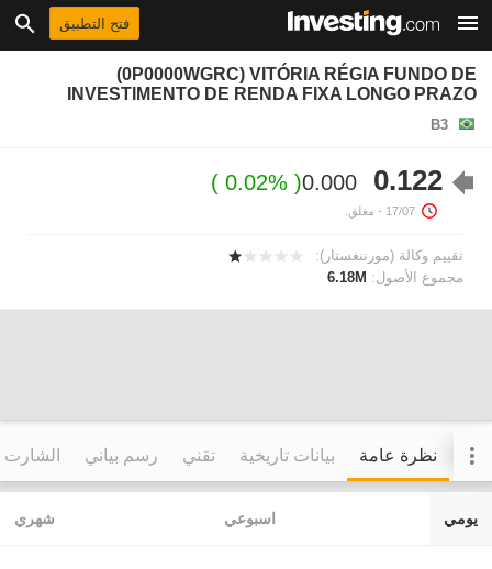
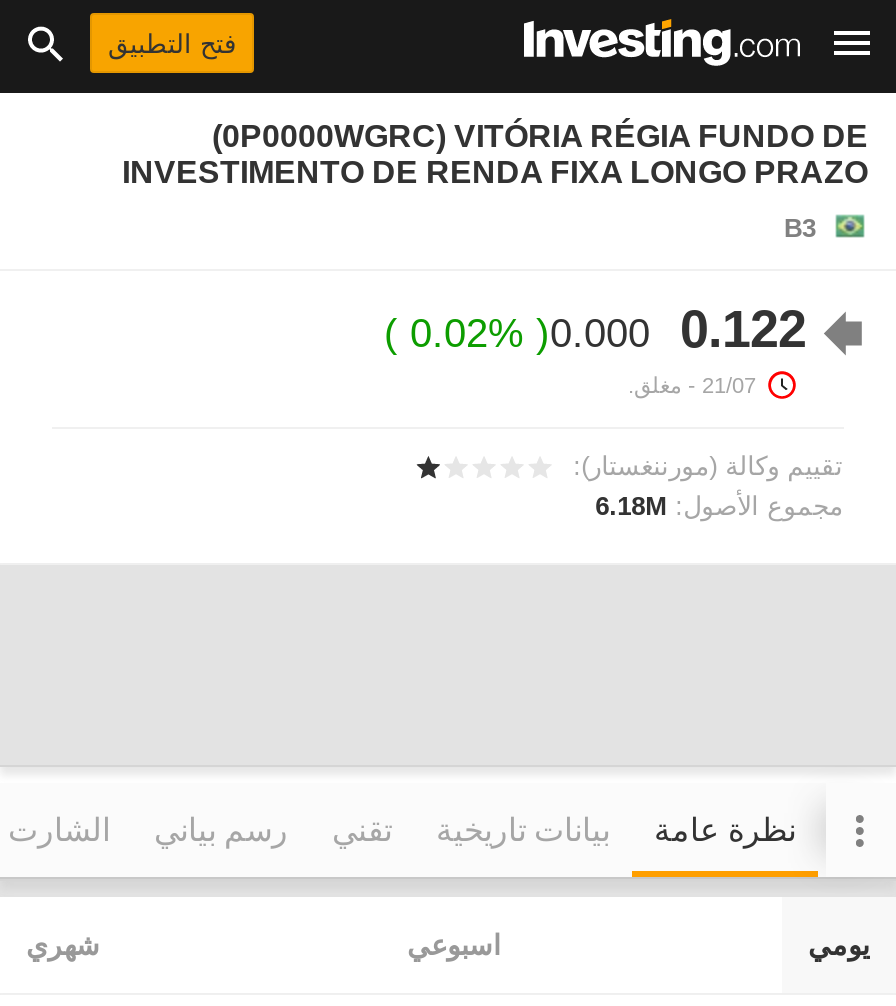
[345,204,415,217] 17/07 - مغلق. -> [628,373,756,397] 21/07 - مغلق.

